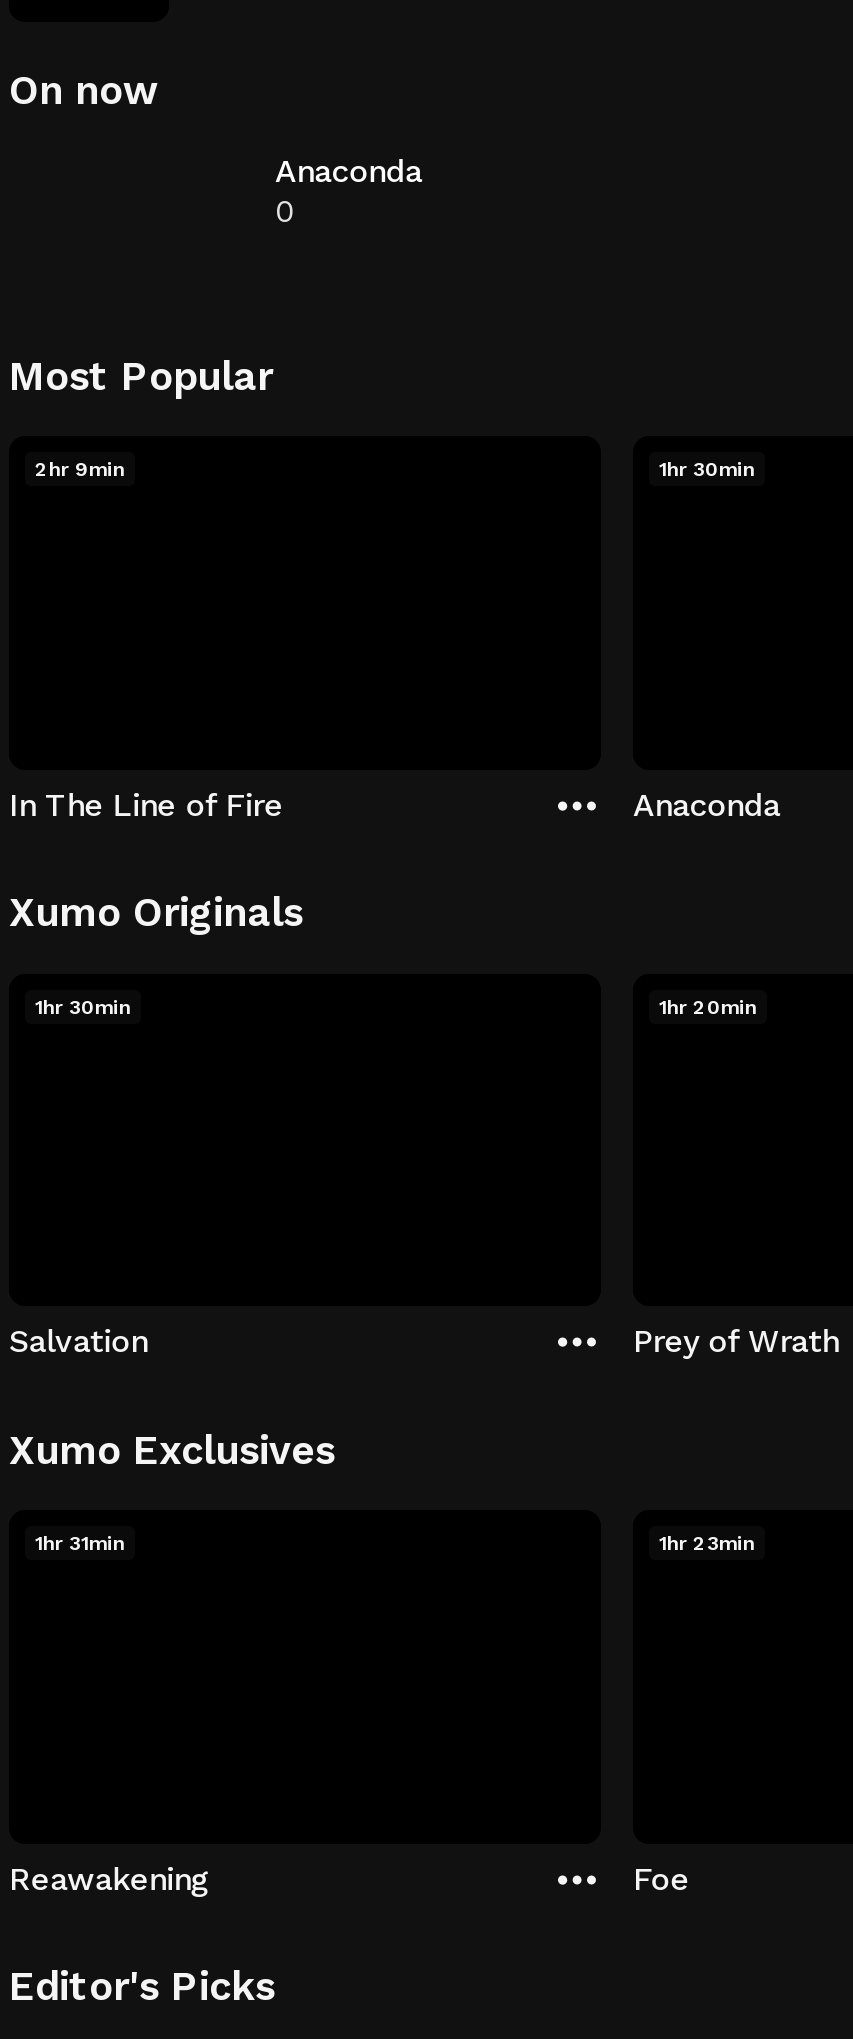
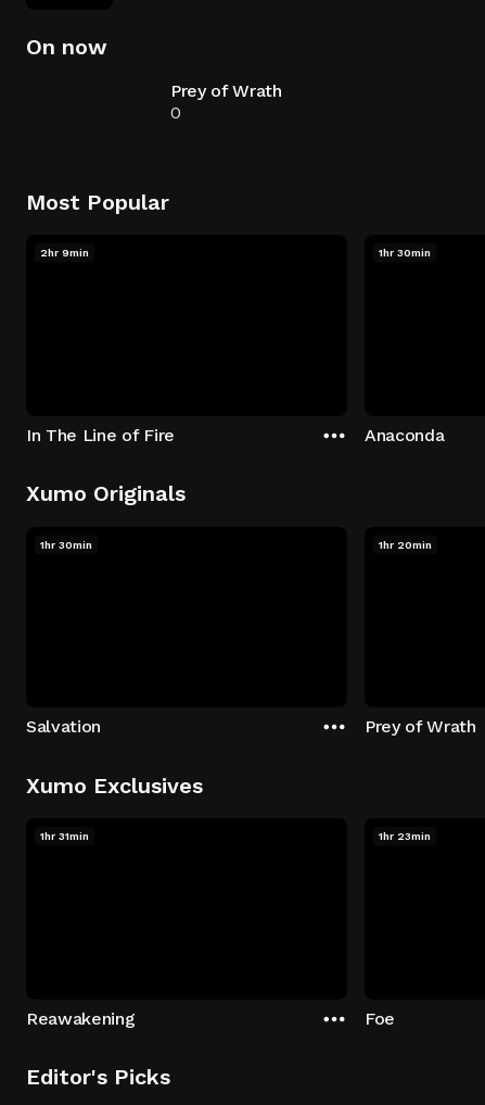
[275,152,422,190] Anaconda -> [170,80,282,101] Prey of Wrath

